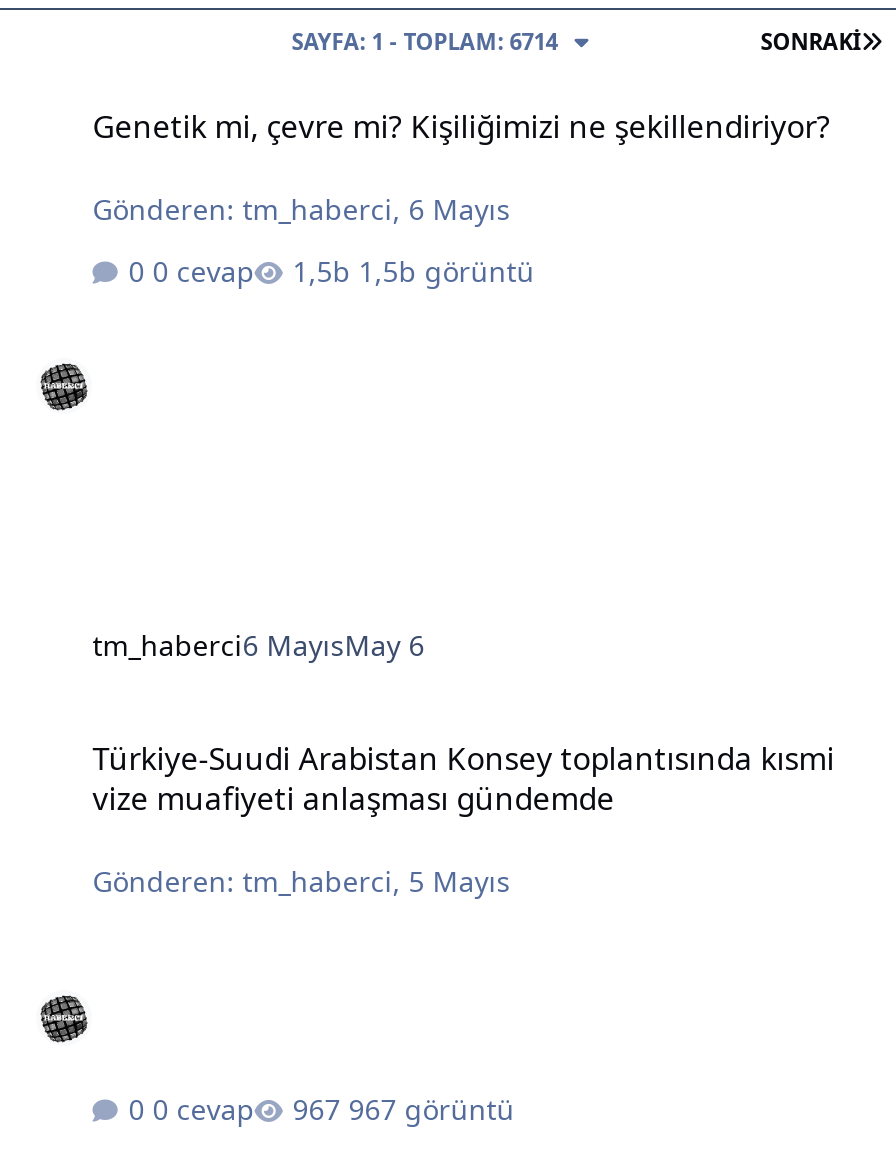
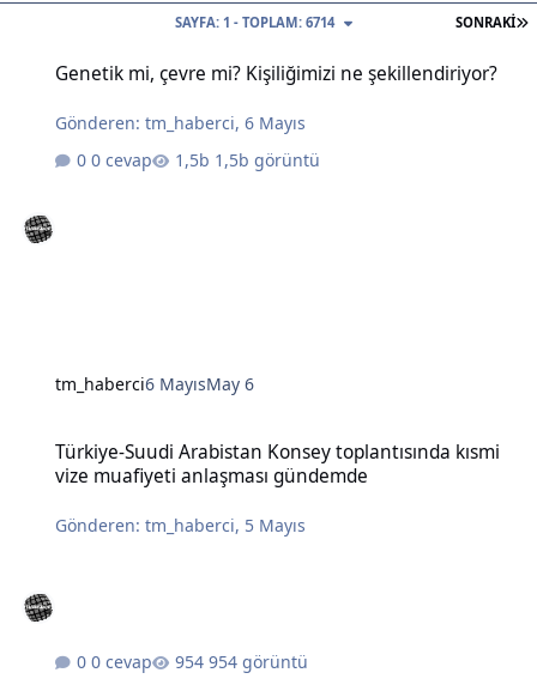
[348,1090,514,1128] 967 görüntü -> [209,650,308,673] 954 görüntü

